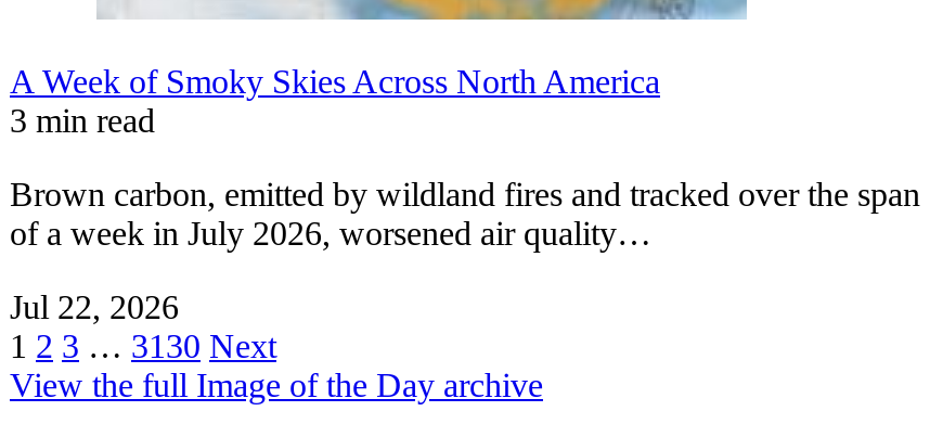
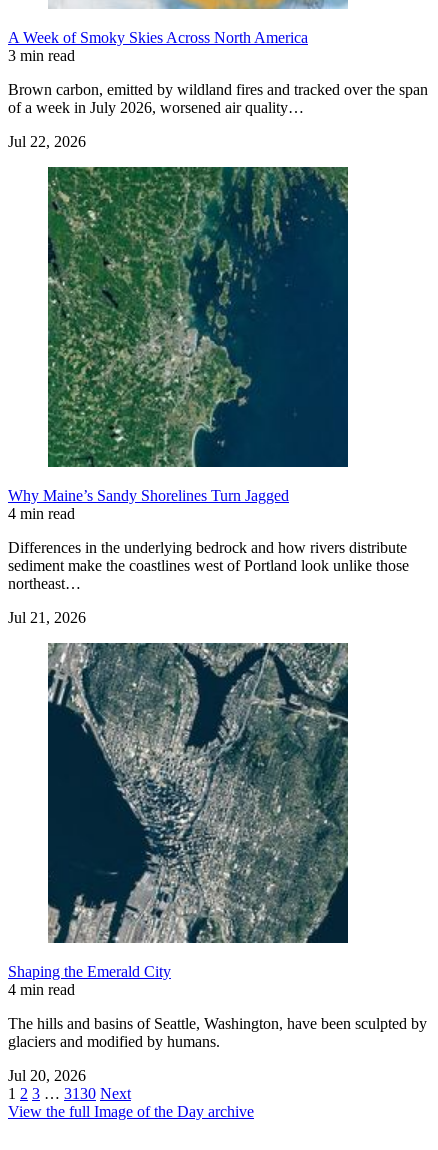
none -> [8,166,409,626] [image] | Why Maine’s Sandy Shorelines Turn Jagged | 4 min read | Differences in the underlying bedrock and how rivers distribute | sediment make the coastlines west of Portland look unlike those | northeast… | Jul 21, 2026
none -> [8,642,427,1084] [image] | Shaping the Emerald City | 4 min read | The hills and basins of Seattle, Washington, have been sculpted by | glaciers and modified by humans. | Jul 20, 2026

